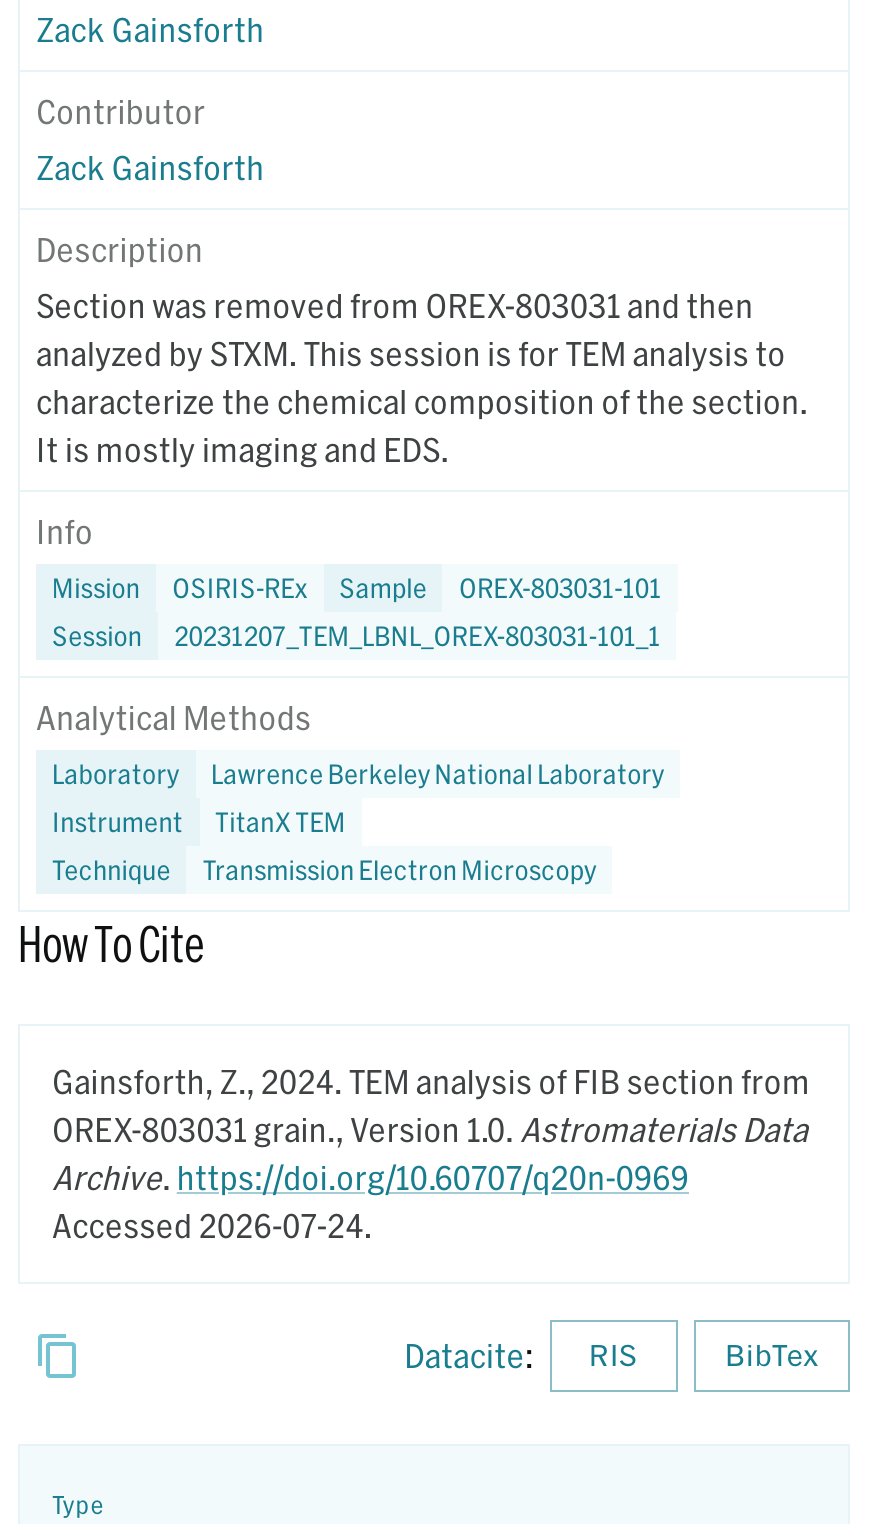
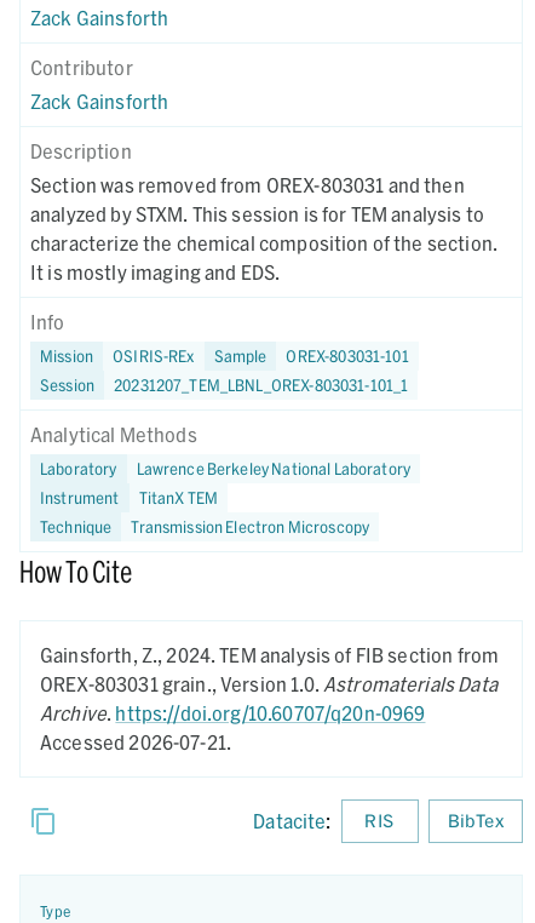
[52,1206,372,1244] Accessed 2026-07-24. -> [40,730,231,753] Accessed 2026-07-21.

